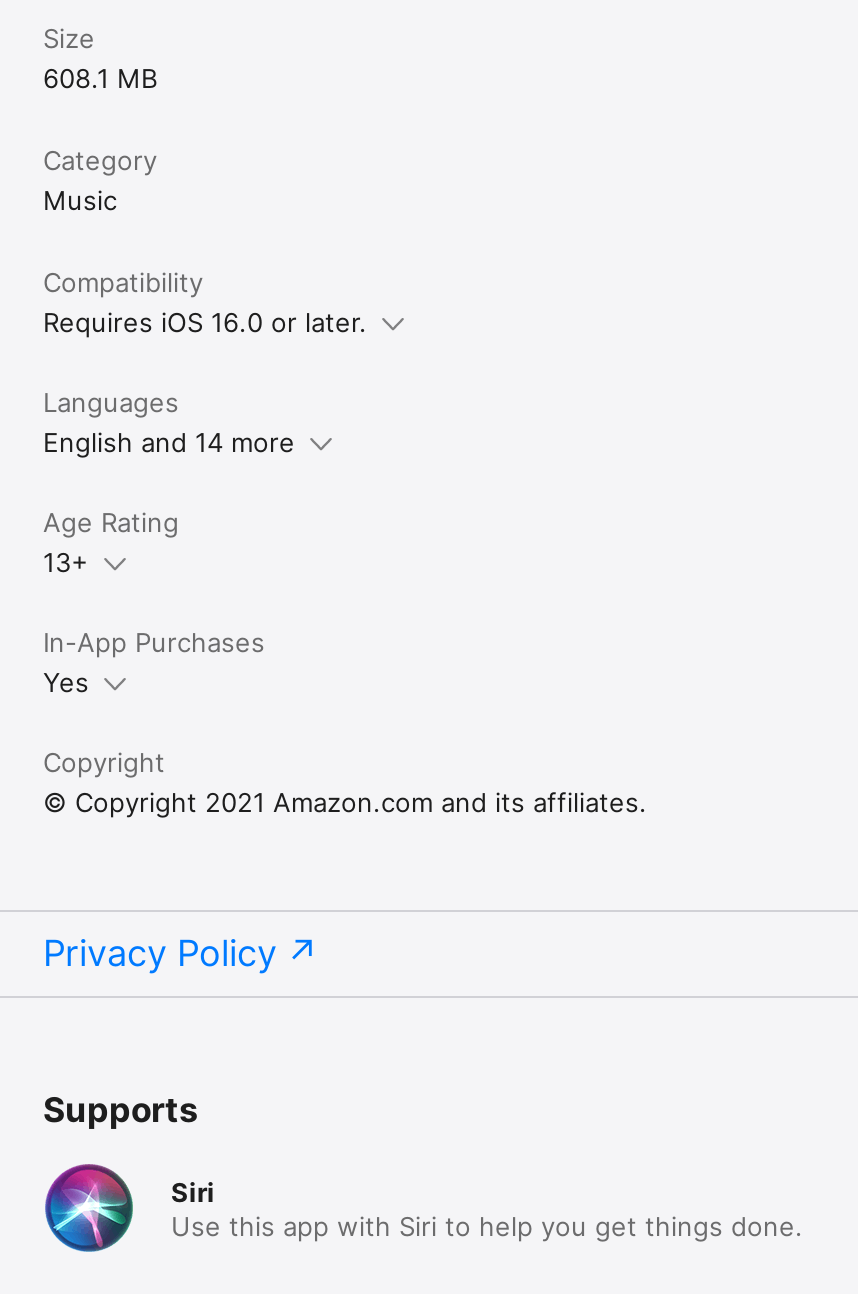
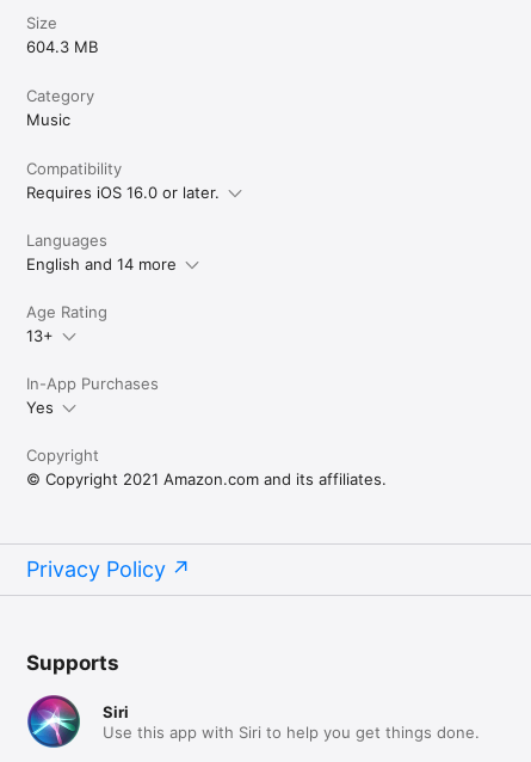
[43,62,157,94] 608.1 MB -> [26,37,98,56] 604.3 MB

